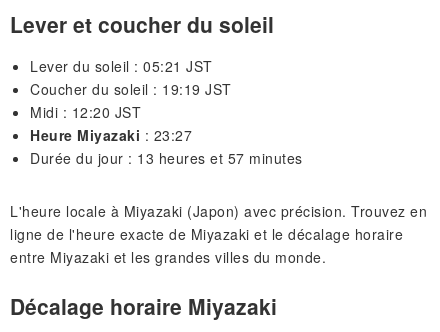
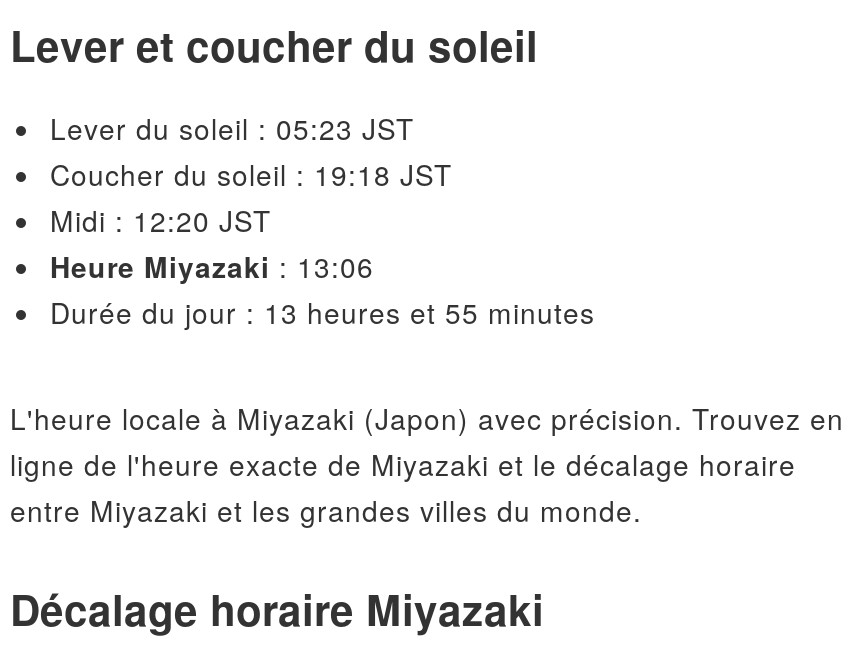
[30,56,212,76] Lever du soleil : 05:21 JST -> [50,108,415,148] Lever du soleil : 05:23 JST
[30,79,231,99] Coucher du soleil : 19:19 JST -> [50,154,453,194] Coucher du soleil : 19:18 JST
[30,125,192,145] Heure Miyazaki: 23:27 -> [50,246,374,286] Heure Miyazaki: 13:06
[30,148,302,168] Durée du jour : 13 heures et 57 minutes -> [50,292,595,332] Durée du jour : 13 heures et 55 minutes

